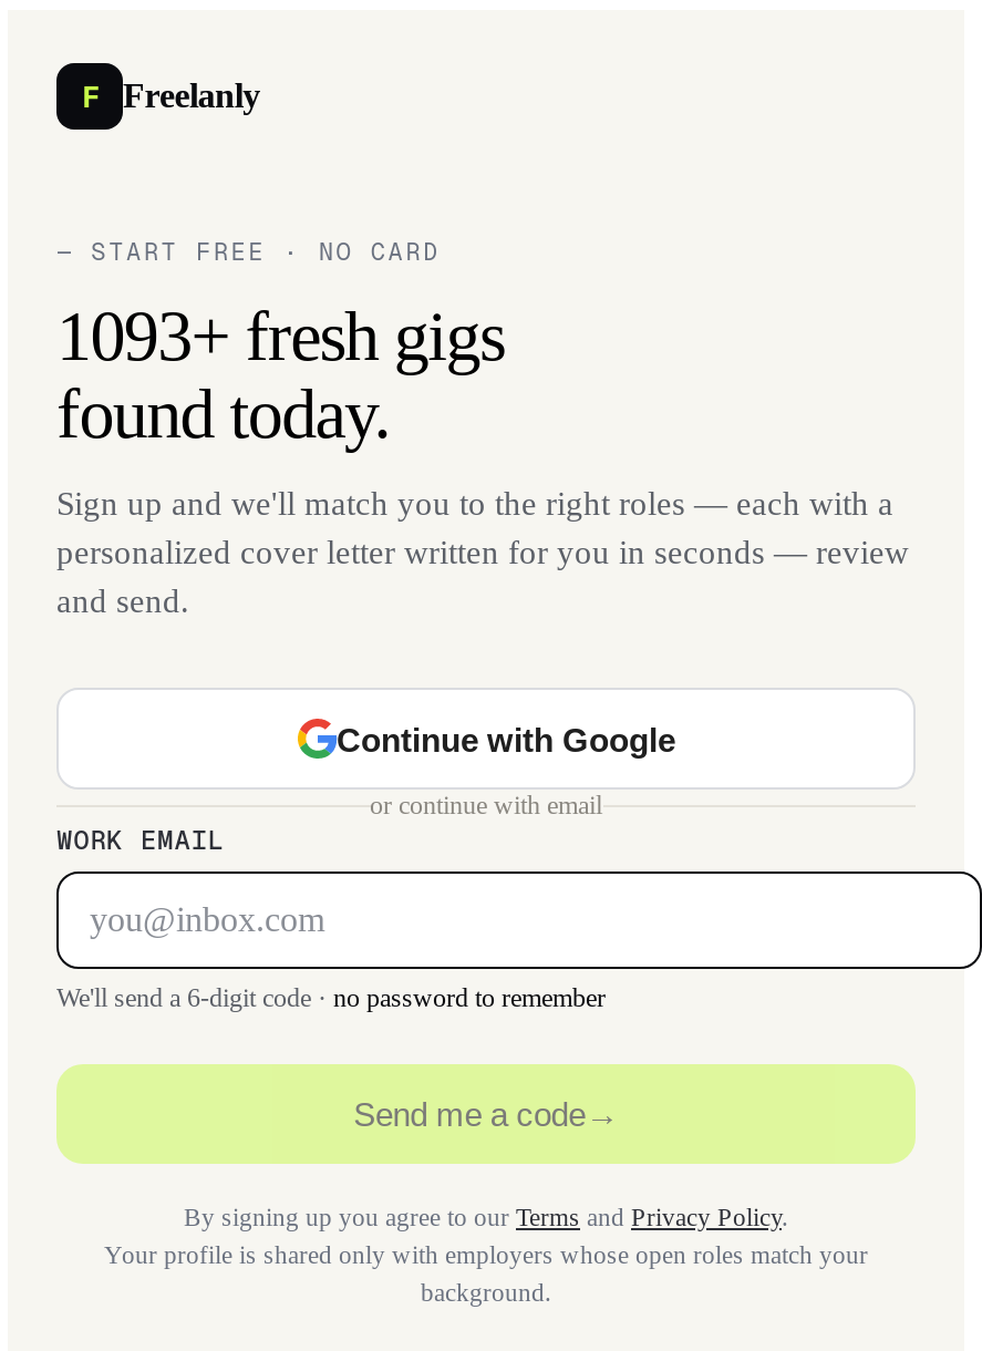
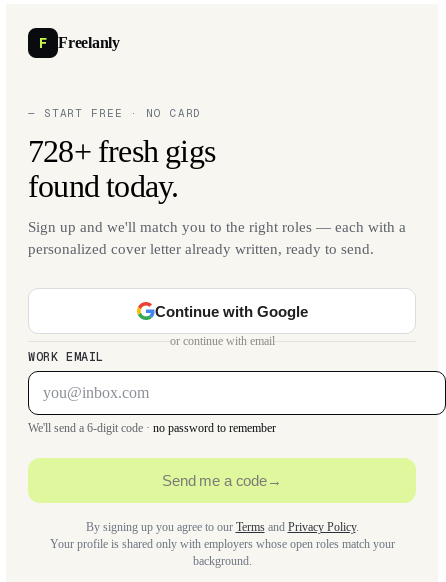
[56,296,504,376] 1093+ fresh gigs -> [28,133,215,169] 728+ fresh gigs
[56,535,909,619] personalized cover letter written for you in seconds — review | and send. -> [28,241,374,257] personalized cover letter already written, ready to send.

